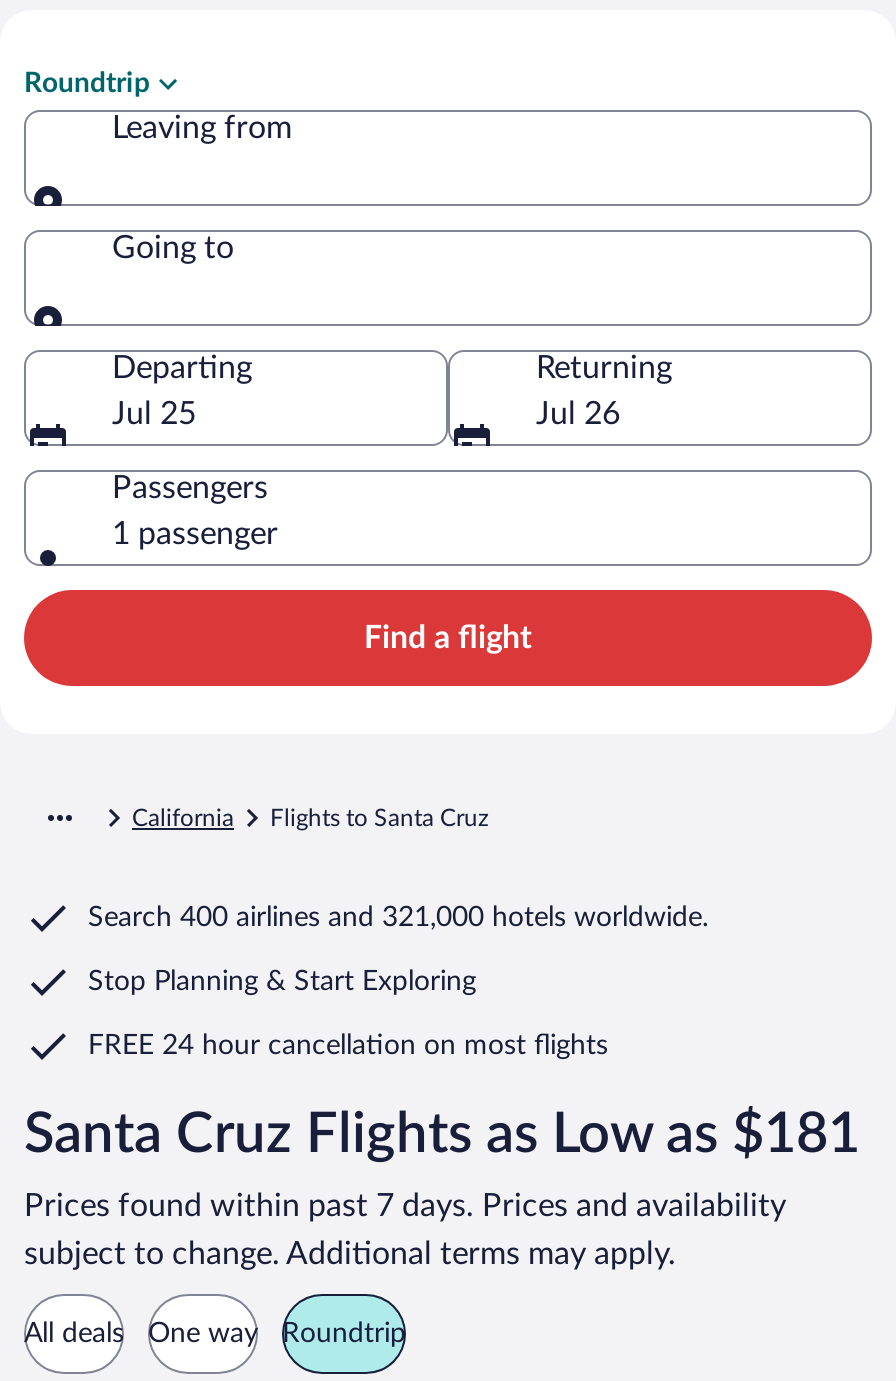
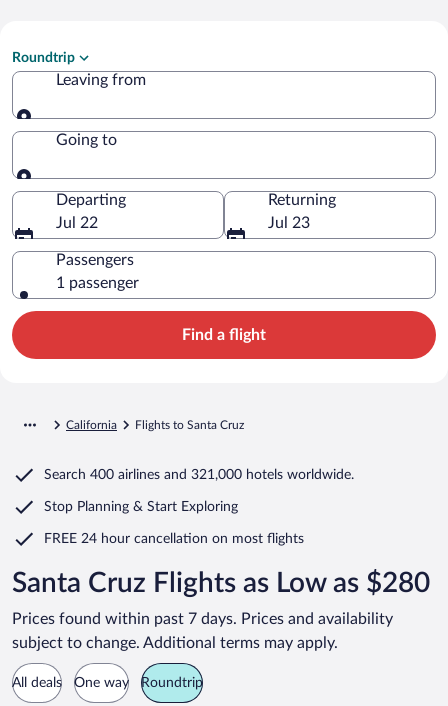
[112,397,196,429] Jul 25 -> [56,215,98,231] Jul 22
[536,397,620,429] Jul 26 -> [268,215,310,231] Jul 23
[24,1105,860,1161] Santa Cruz Flights as Low as $181 -> [12,569,430,597] Santa Cruz Flights as Low as $280

